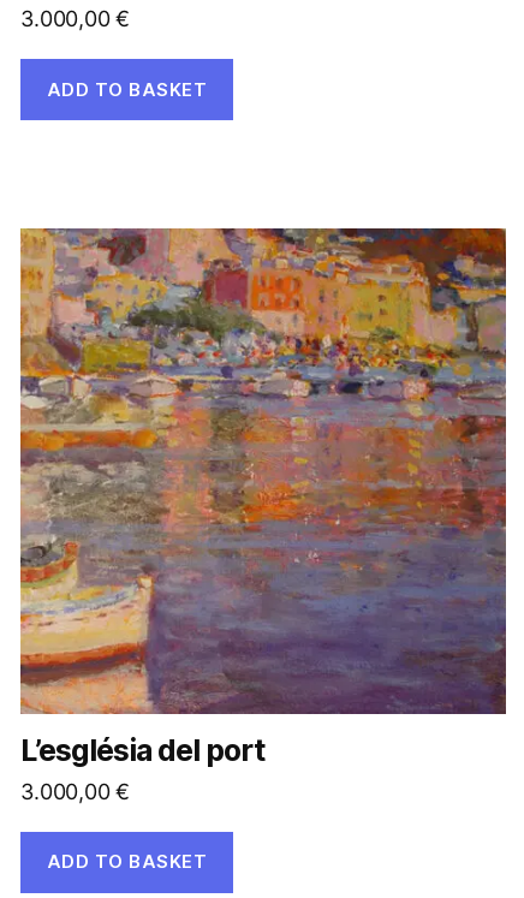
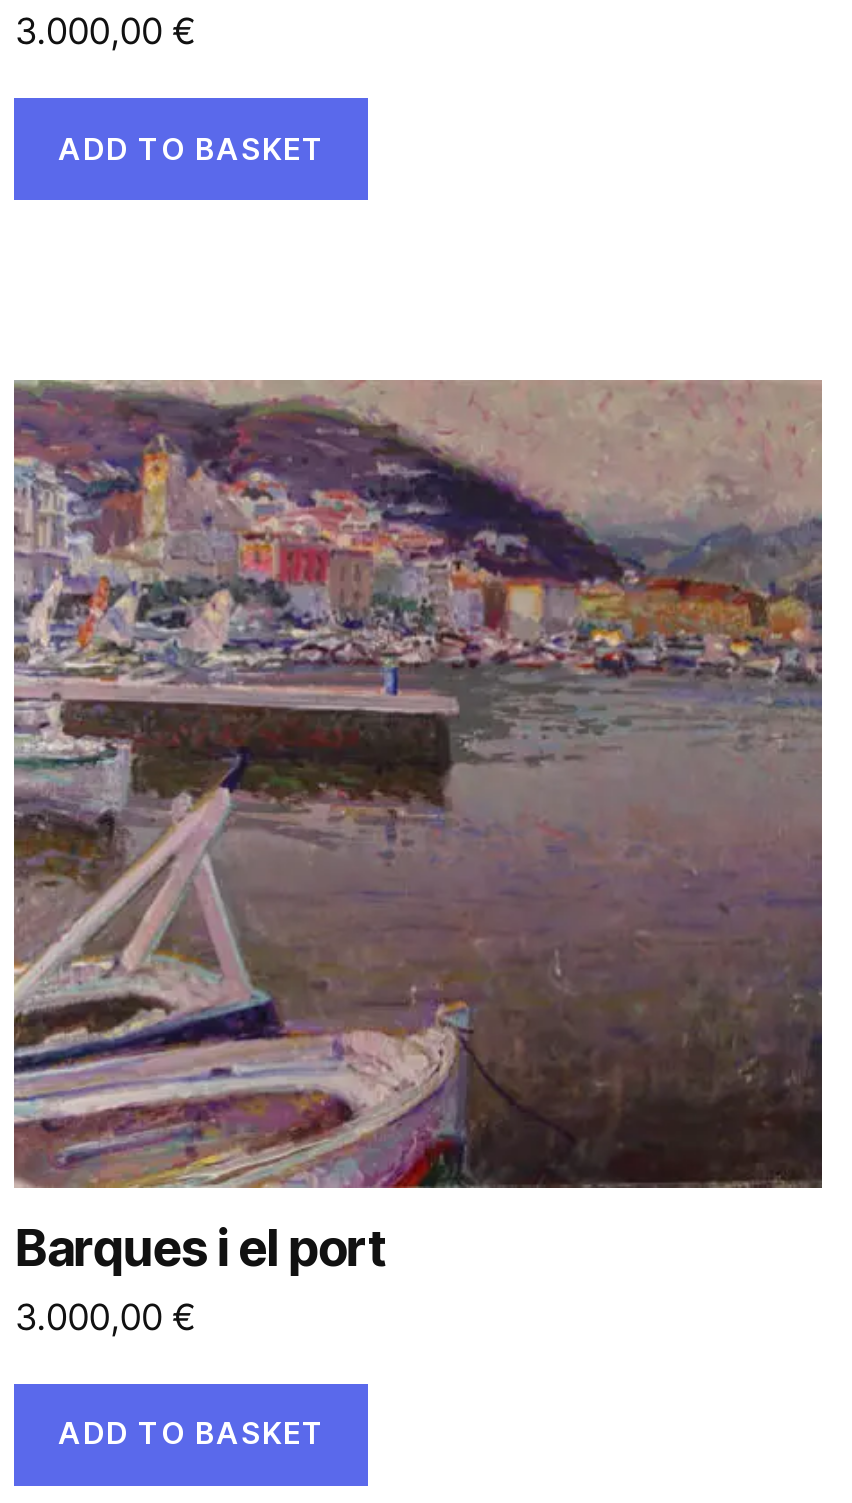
[19,227,507,768] [image] | L’església del port -> [12,378,824,1277] [image] | Barques i el port

